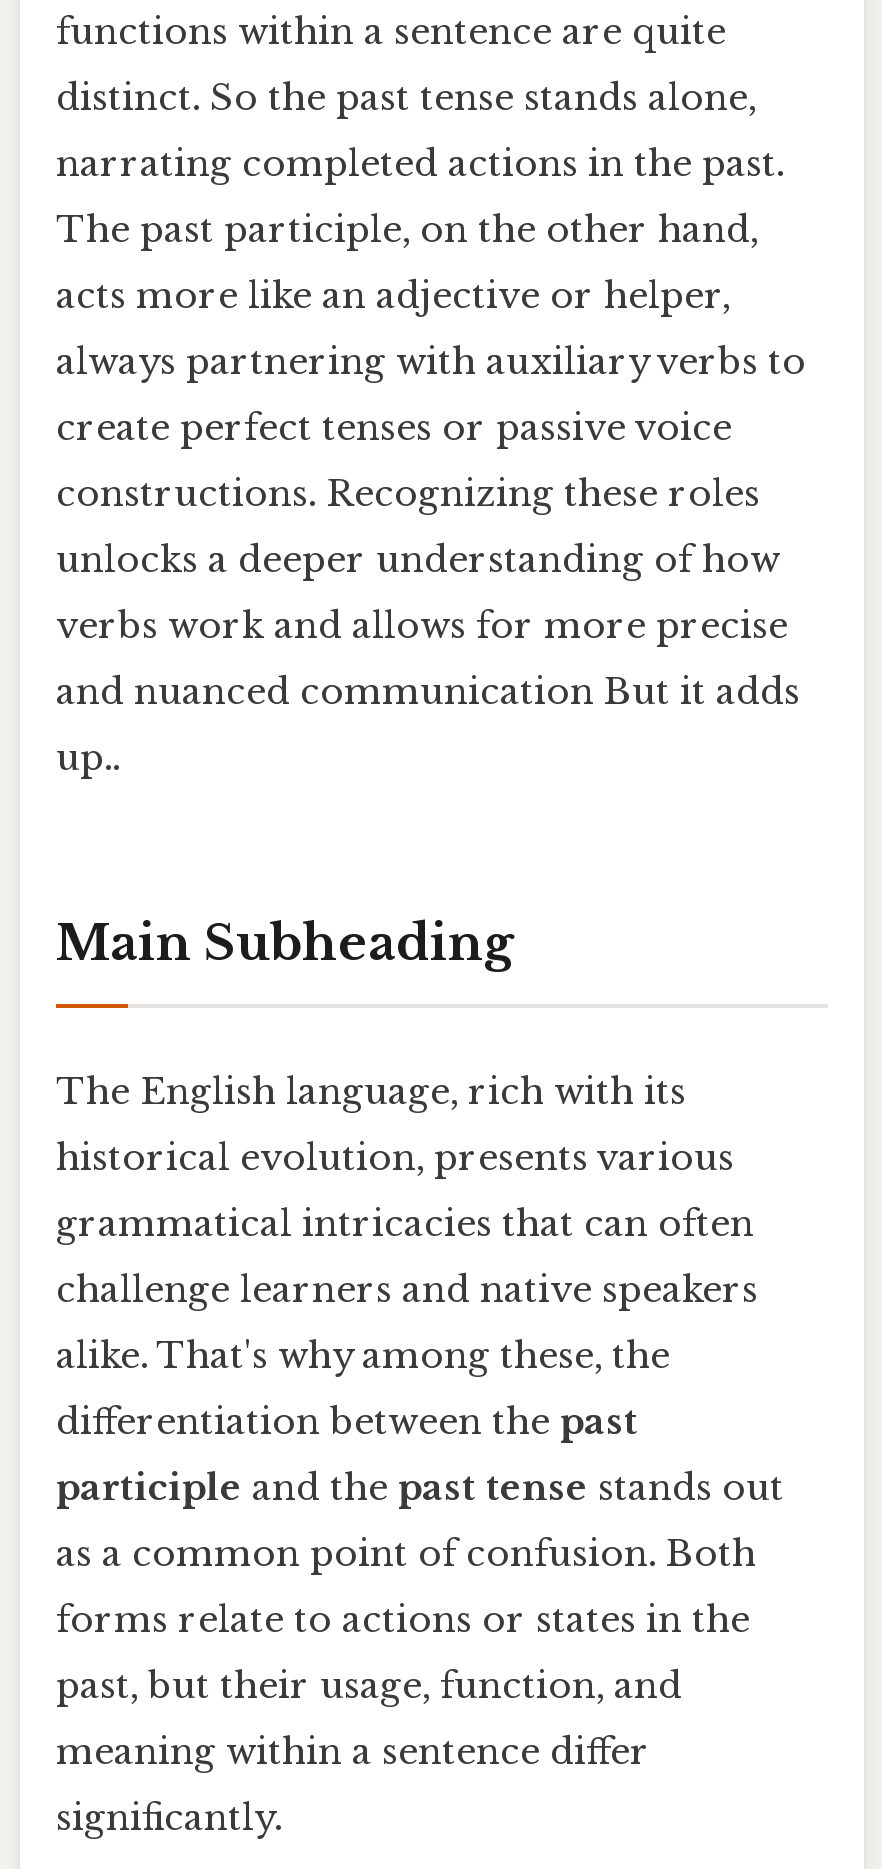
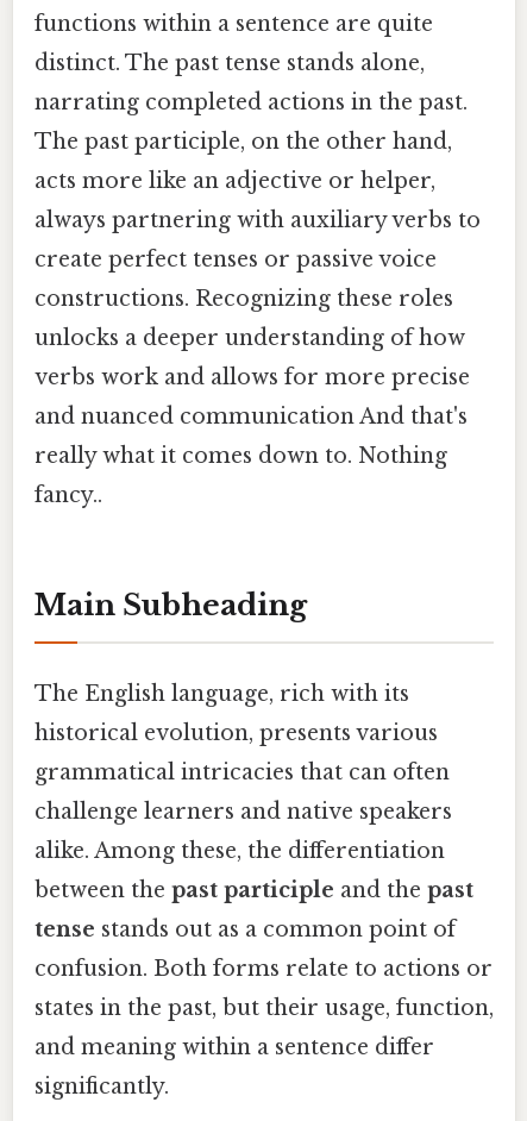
[56,76,756,120] distinct. So the past tense stands alone, -> [34,50,425,76] distinct. The past tense stands alone,
[56,670,800,780] and nuanced communication But it adds | up.. -> [34,404,468,508] and nuanced communication And that's | really what it comes down to. Nothing | fancy..
moved [56,914,758,1312] -> [34,588,452,825]: Main Subheading | The English language, rich with its | historical evolution, presents various | grammatical intricacies that can often | challenge learners and native speakers
[56,1334,784,1774] alike. That's why among these, the | differentiation between the past | participle and the past tense stands out | as a common point of confusion. Both | forms relate to actions or states in the | past, but their usage, function, and | meaning within a sentence differ -> [34,838,494,1060] alike. Among these, the differentiation | between the past participle and the past | tense stands out as a common point of | confusion. Both forms relate to actions or | states in the past, but their usage, function, | and meaning within a sentence differ

